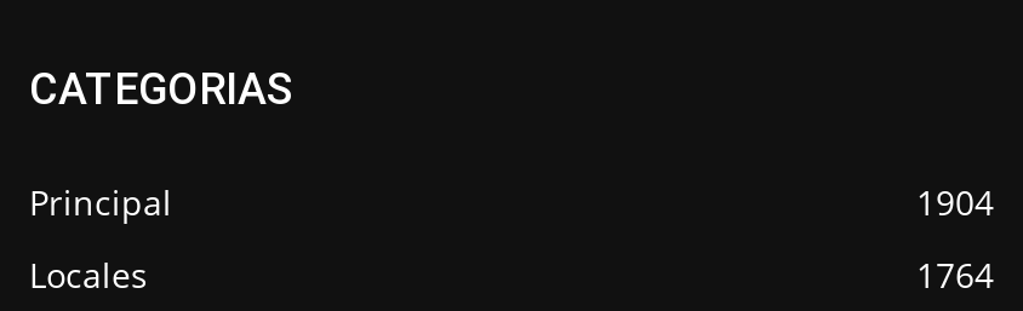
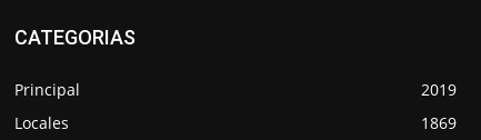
[916,179,994,225] 1904 -> [421,79,457,100] 2019
[916,251,994,297] 1764 -> [421,112,457,133] 1869

